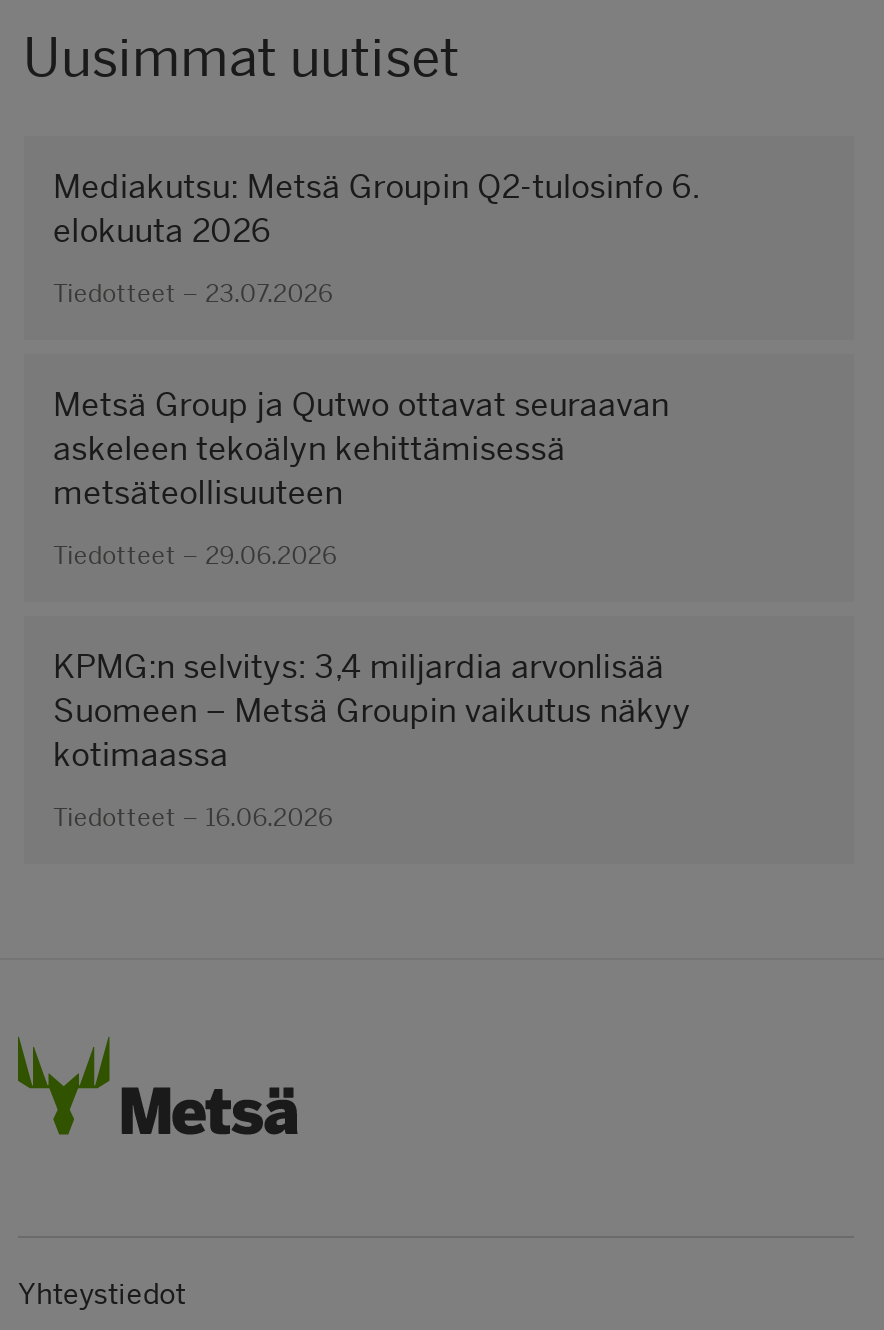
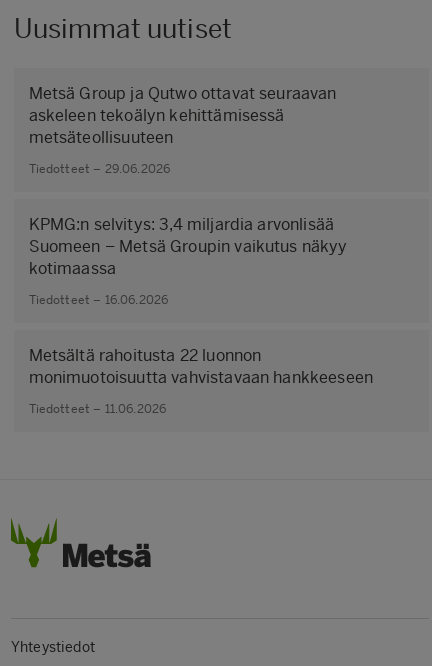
[53,169,700,308] Mediakutsu: Metsä Groupin Q2-tulosinfo 6. | elokuuta 2026 | Tiedotteet – 23.07.2026 -> none
moved [53,387,691,832] -> [28,84,348,307]: Metsä Group ja Qutwo ottavat seuraavan | askeleen tekoälyn kehittämisessä | metsäteollisuuteen | Tiedotteet – 29.06.2026 | KPMG:n selvitys: 3,4 miljardia arvonlisää | Suomeen – Metsä Groupin vaikutus näkyy | kotimaassa | Tiedotteet – 16.06.2026
none -> [28,346,373,416] Metsältä rahoitusta 22 luonnon | monimuotoisuutta vahvistavaan hankkeeseen | Tiedotteet – 11.06.2026

